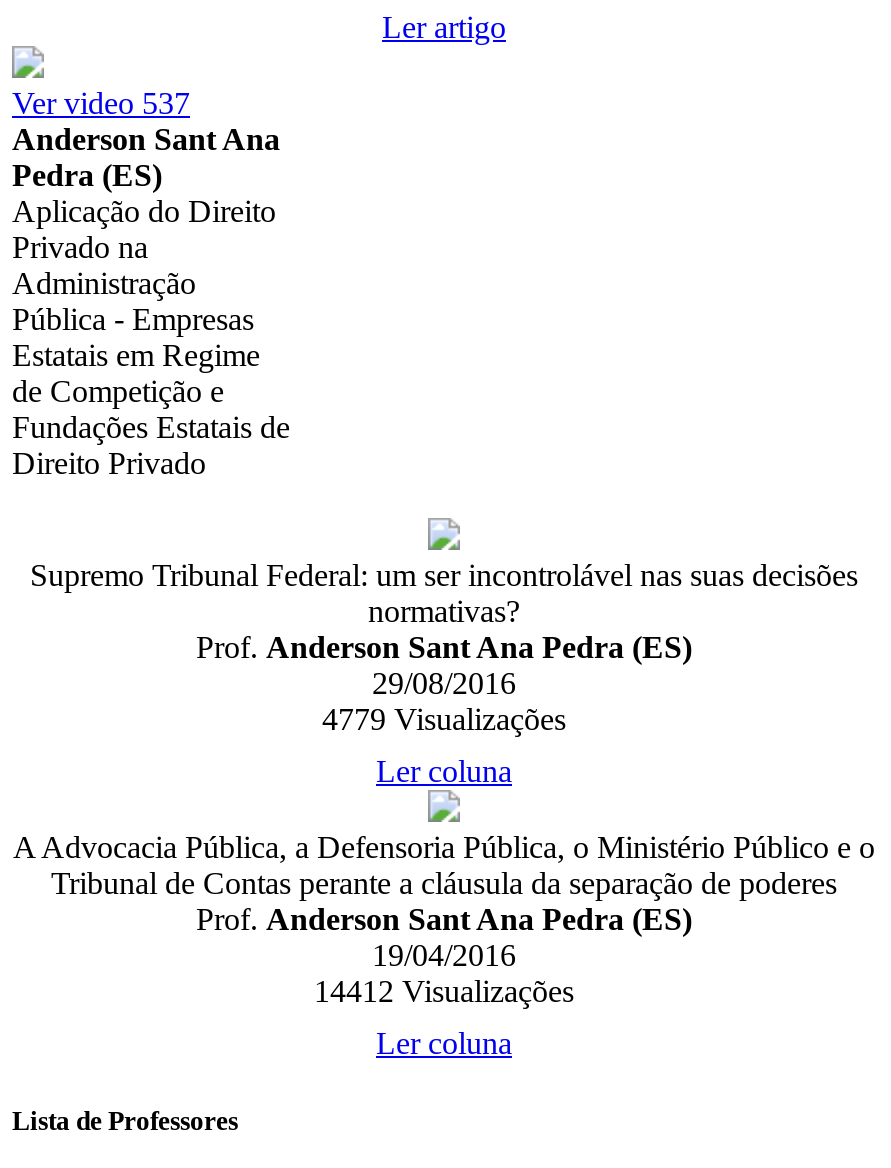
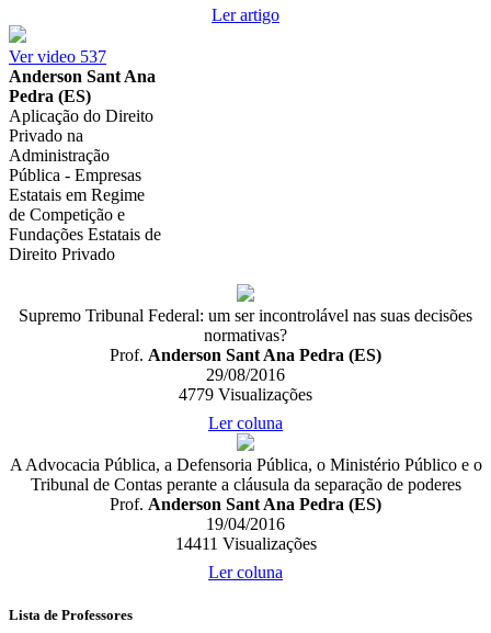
[314,973,574,1007] 14412 Visualizações -> [175,534,316,552] 14411 Visualizações

